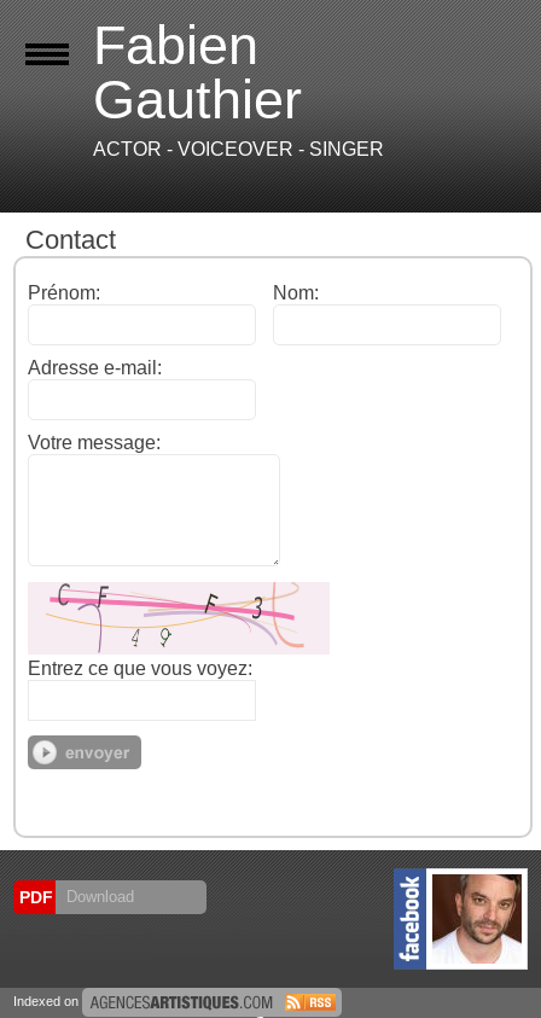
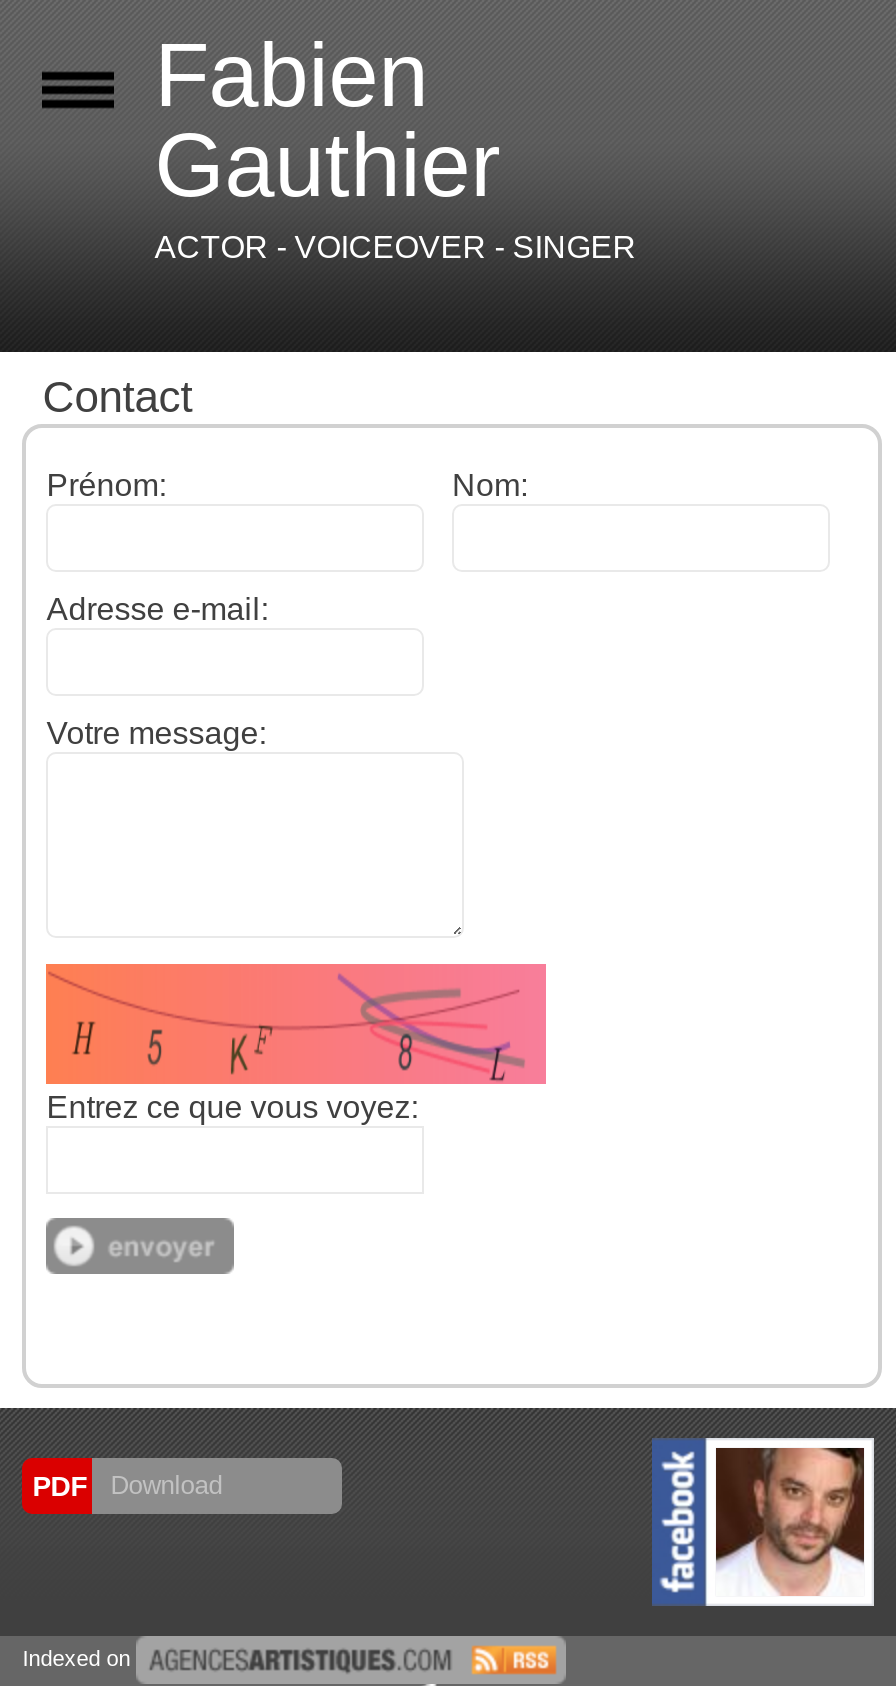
[28,582,328,655] [image] -> [44,962,546,1086] [image]

